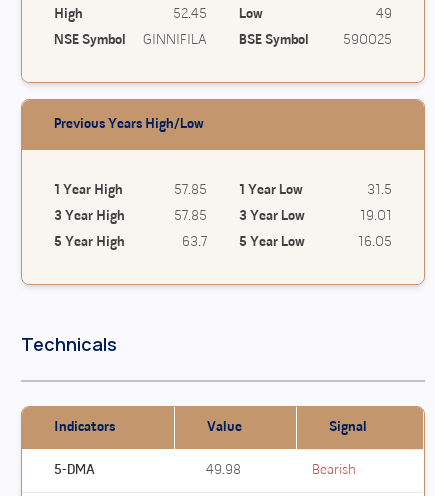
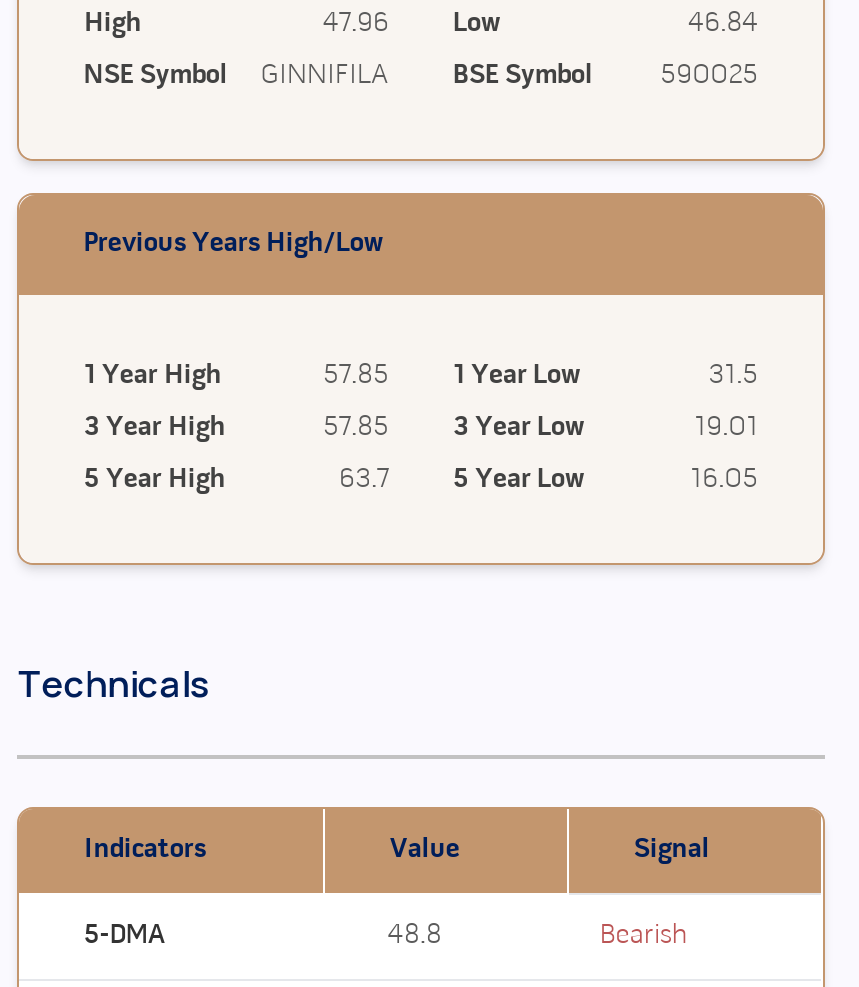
[173,8,207,21] 52.45 -> [323,11,389,37] 47.96
[376,8,392,21] 49 -> [688,11,758,37] 46.84
[206,464,241,477] 49.98 -> [388,923,442,949] 48.8

